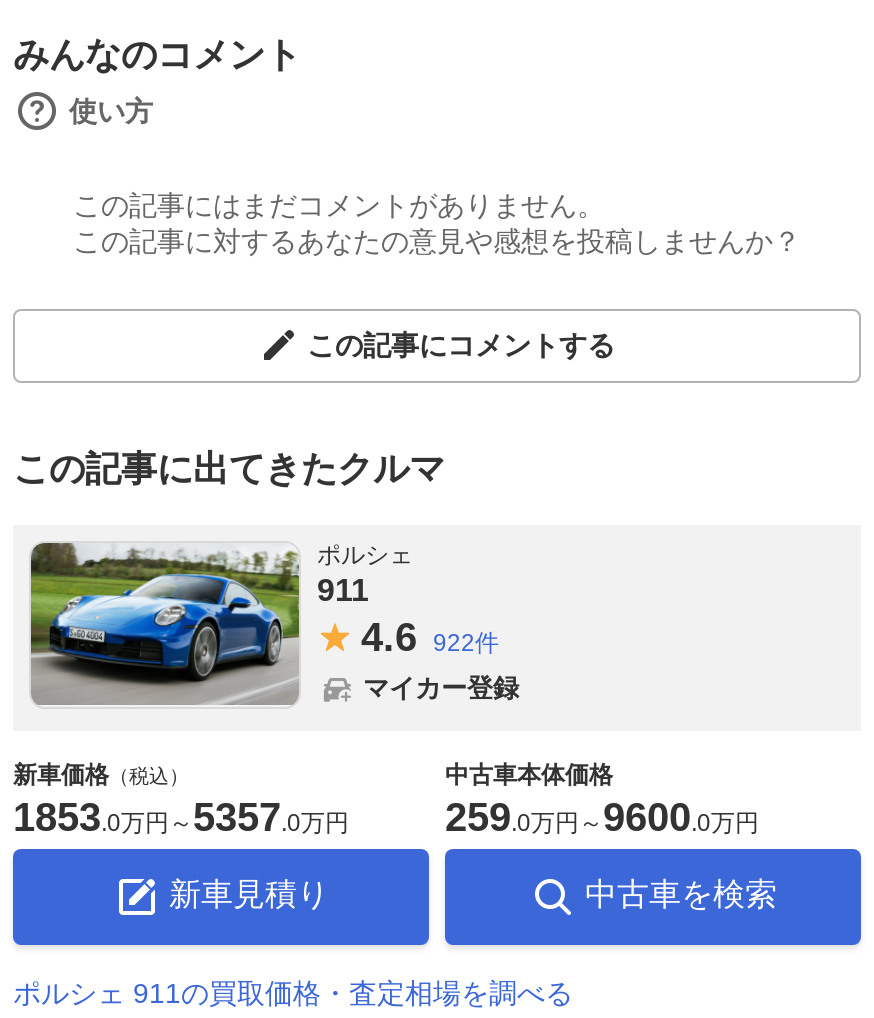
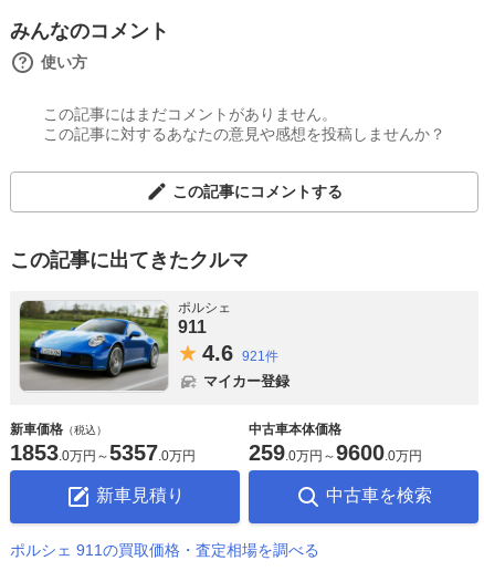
[361,615,499,659] 4.6 922件 -> [202,341,278,365] 4.6 921件

